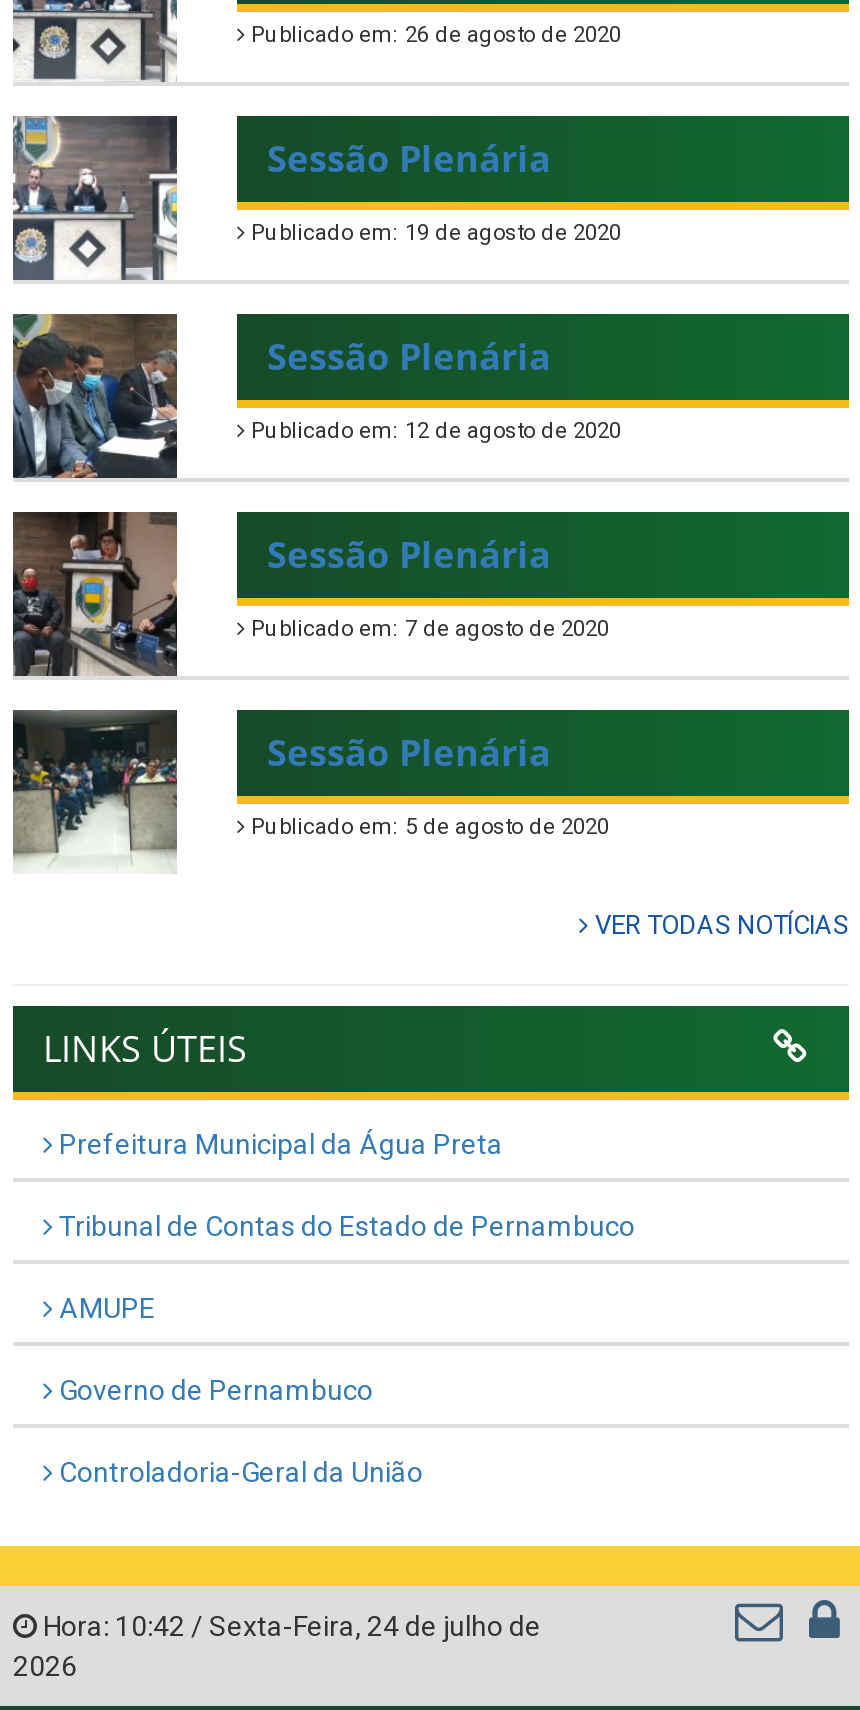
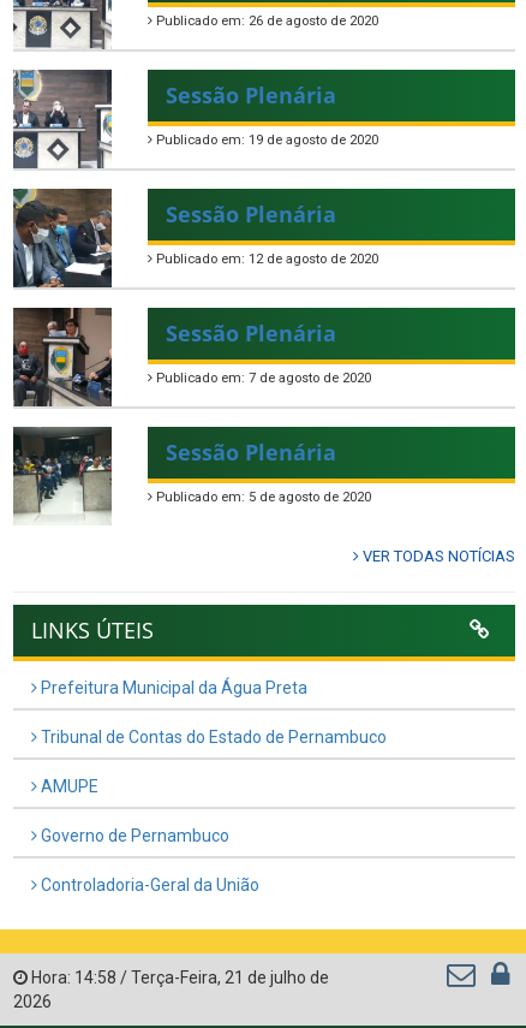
[37,1610,541,1642] Hora: 10:42 / Sexta-Feira, 24 de julho de -> [28,968,329,987] Hora: 14:58 / Terça-Feira, 21 de julho de

